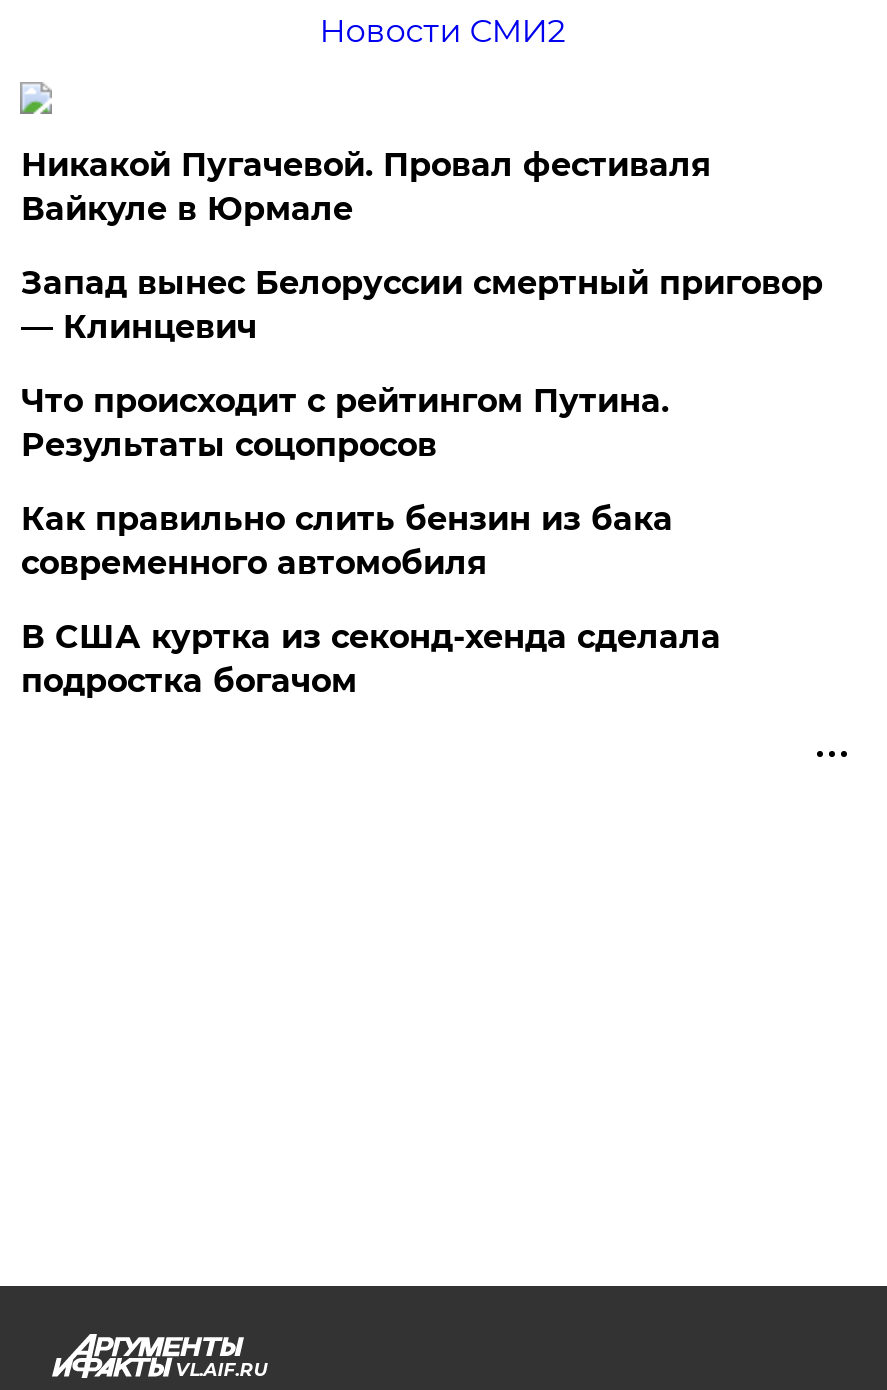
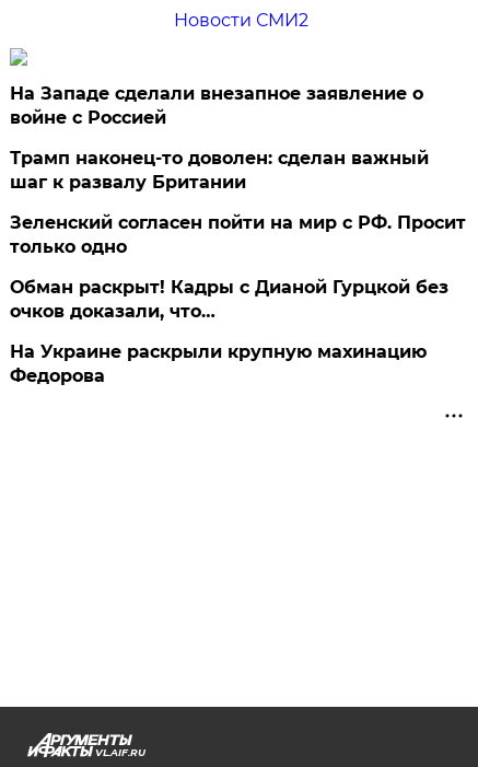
[21,146,711,228] Никакой Пугачевой. Провал фестиваля | Вайкуле в Юрмале -> [10,83,424,128] На Западе сделали внезапное заявление о | войне с Россией
[21,264,823,346] Запад вынес Белоруссии смертный приговор | — Клинцевич -> [10,148,429,193] Трамп наконец-то доволен: сделан важный | шаг к развалу Британии
[21,382,669,464] Что происходит с рейтингом Путина. | Результаты соцопросов -> [10,213,466,257] Зеленский согласен пойти на мир с РФ. Просит | только одно
[21,500,673,582] Как правильно слить бензин из бака | современного автомобиля -> [10,277,449,322] Обман раскрыт! Кадры с Дианой Гурцкой без | очков доказали, что…
[21,618,721,700] В США куртка из секонд-хенда сделала | подростка богачом -> [10,342,427,387] На Украине раскрыли крупную махинацию | Федорова

